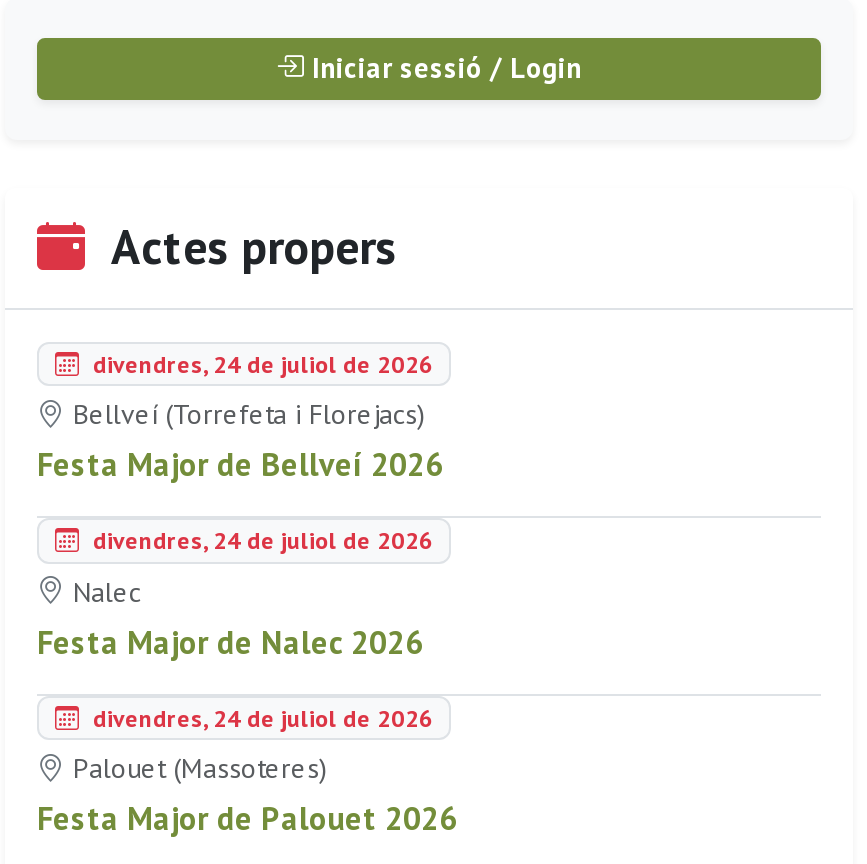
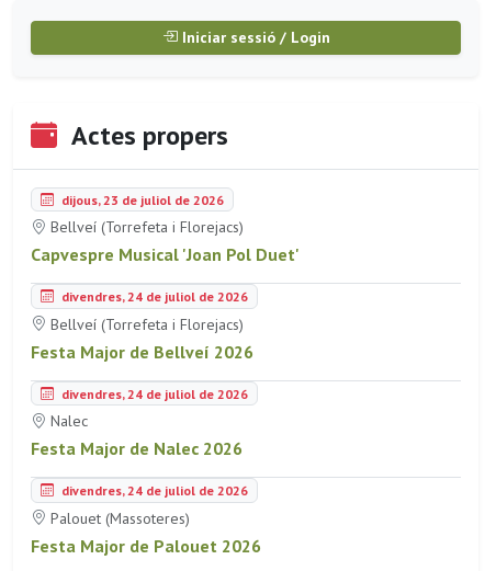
none -> [31,191,300,265] dijous, 23 de juliol de 2026 | Bellveí (Torrefeta i Florejacs) | Capvespre Musical 'Joan Pol Duet'

